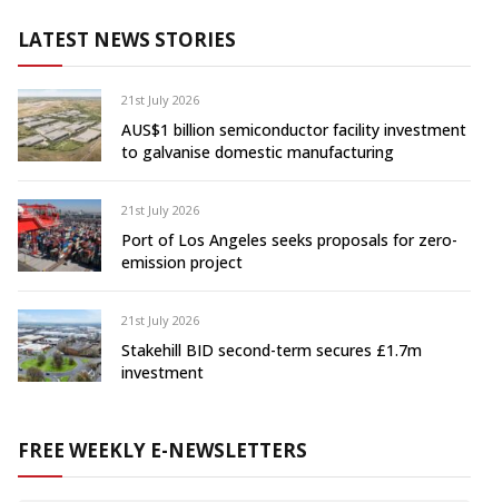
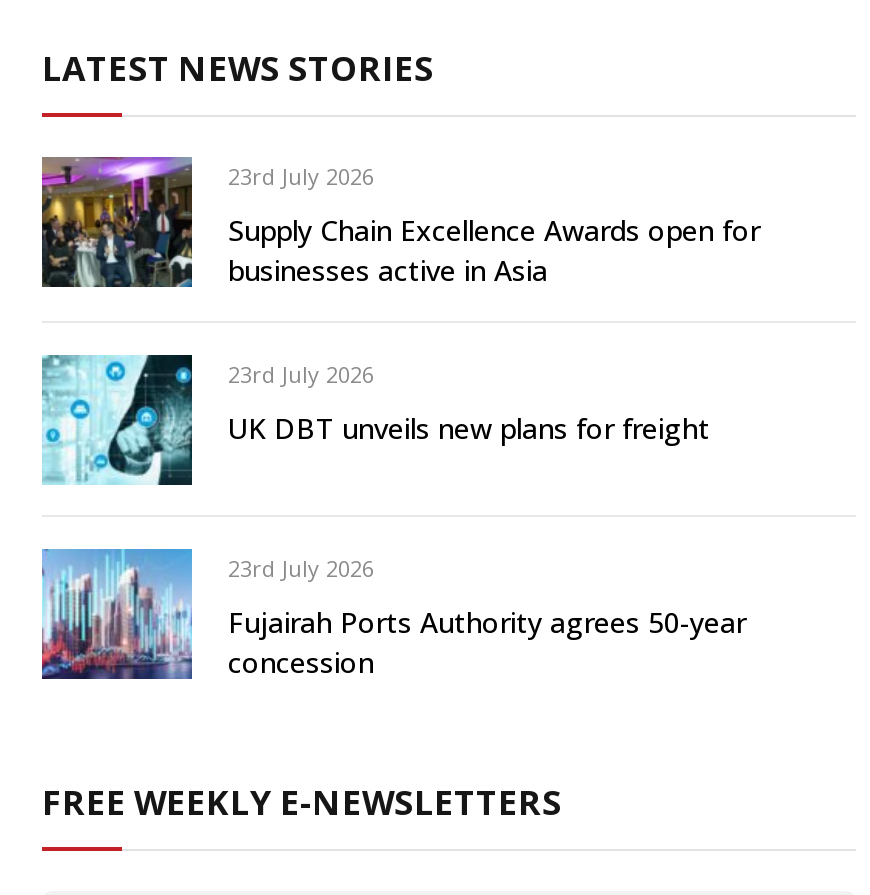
[17,89,199,163] [image] | 21st July 2026 -> [40,155,374,289] [image] | 23rd July 2026
[121,119,466,162] AUS$1 billion semiconductor facility investment | to galvanise domestic manufacturing -> [228,210,760,288] Supply Chain Excellence Awards open for | businesses active in Asia
[17,198,199,273] [image] | 21st July 2026 -> [40,353,374,487] [image] | 23rd July 2026
[121,229,457,272] Port of Los Angeles seeks proposals for zero- | emission project -> [228,408,710,446] UK DBT unveils new plans for freight
[17,309,199,383] [image] | 21st July 2026 -> [40,549,374,681] [image] | 23rd July 2026
[121,339,422,382] Stakehill BID second-term secures £1.7m | investment -> [228,603,746,681] Fujairah Ports Authority agrees 50-year | concession

